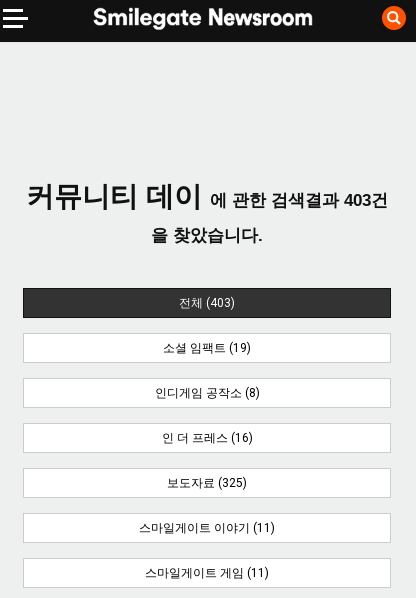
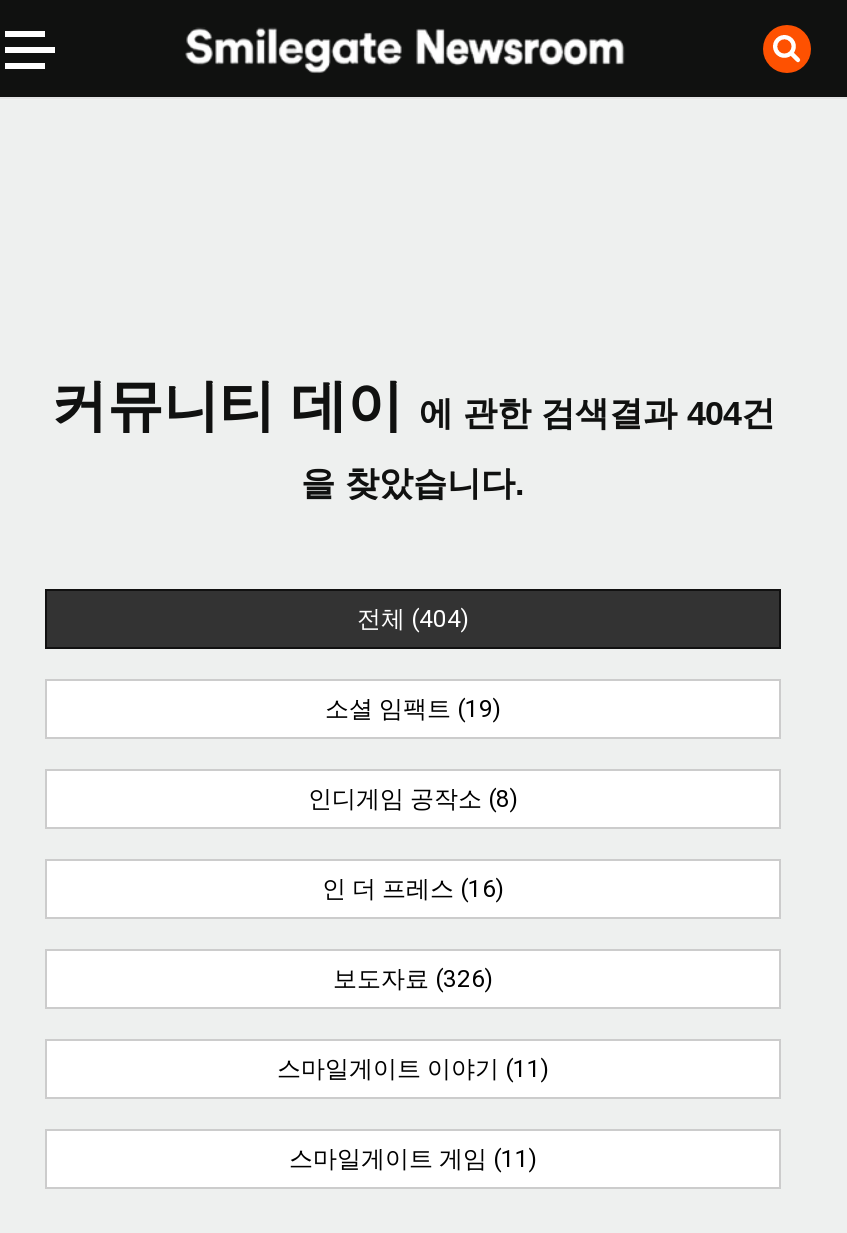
[26,181,388,212] 커뮤니티 데이 에 관한 검색결과403건 -> [51,375,775,437] 커뮤니티 데이 에 관한 검색결과404건
[179,296,235,310] 전체 (403) -> [357,605,469,633] 전체 (404)
[167,476,247,490] 보도자료 (325) -> [333,965,493,993] 보도자료 (326)

